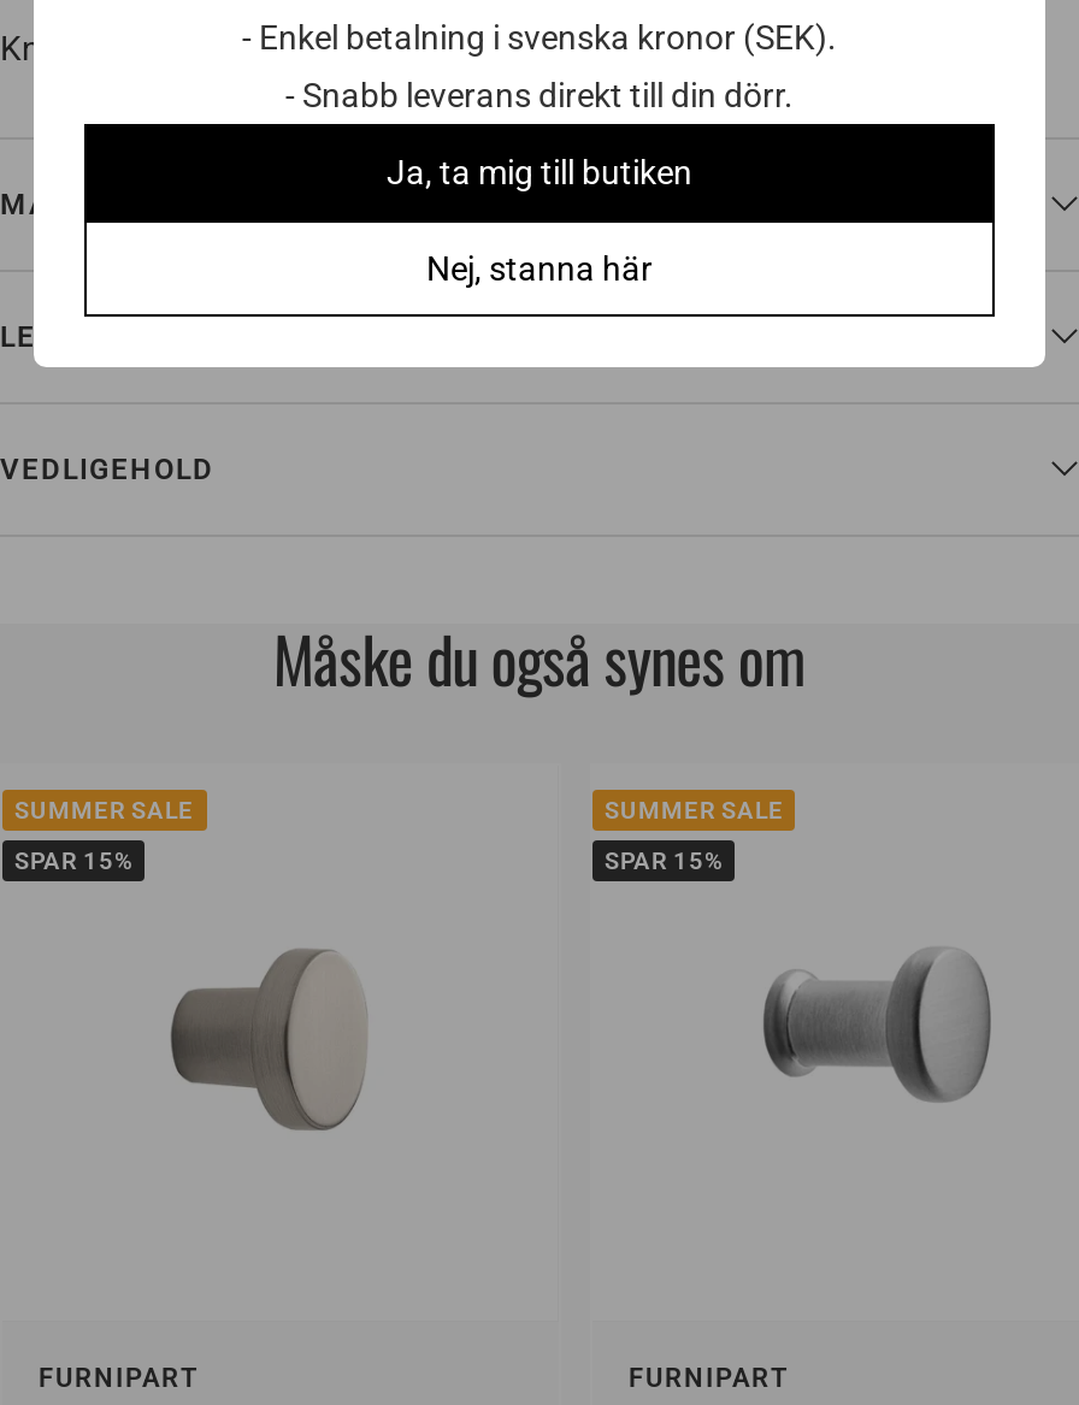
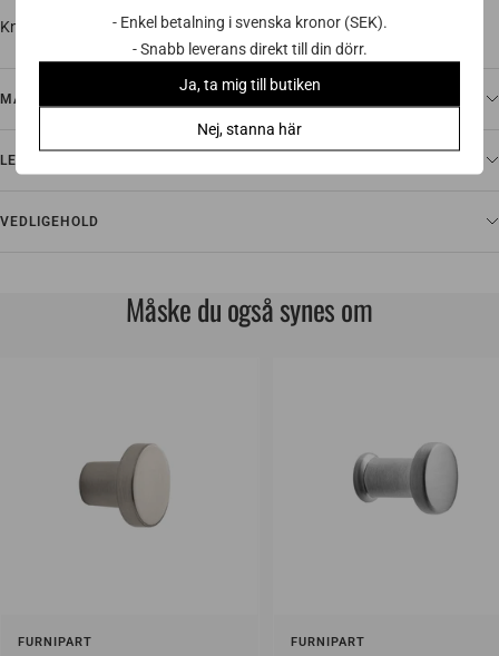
[14,797,194,874] SUMMER SALE | SPAR 15% -> none
[605,797,784,874] SUMMER SALE | SPAR 15% -> none

